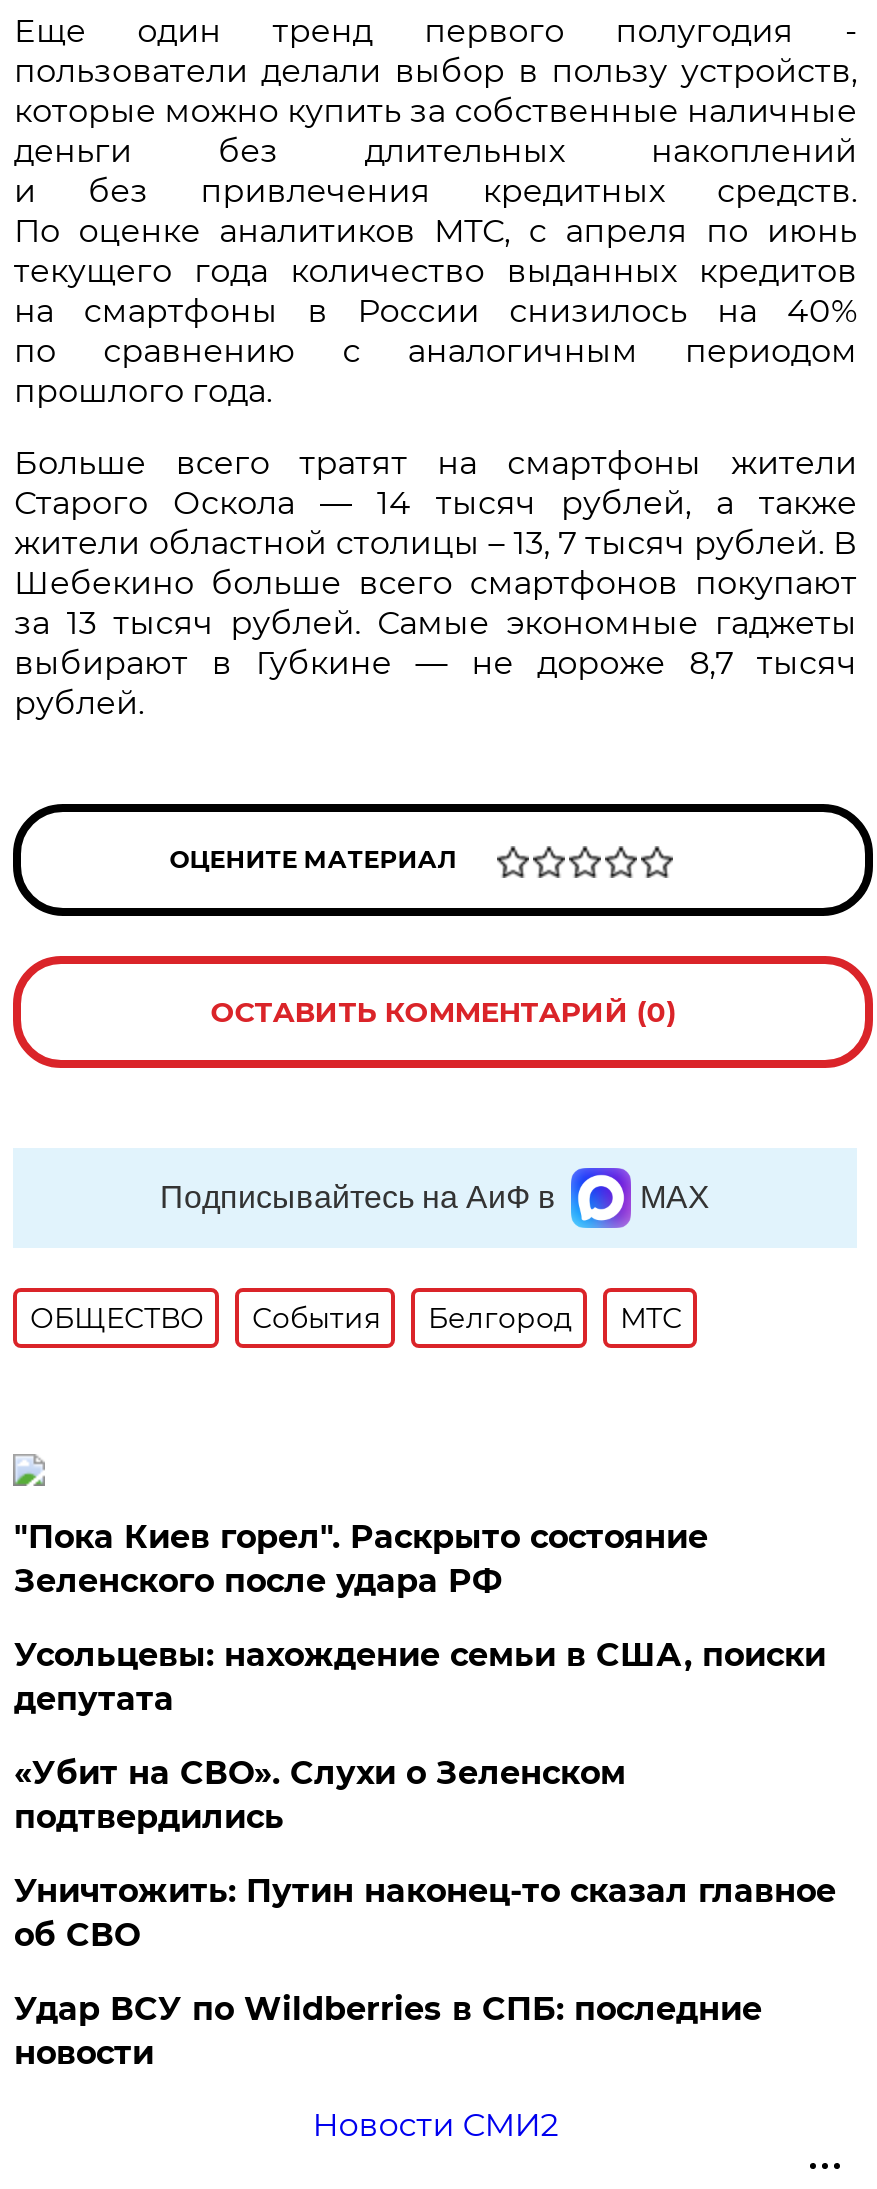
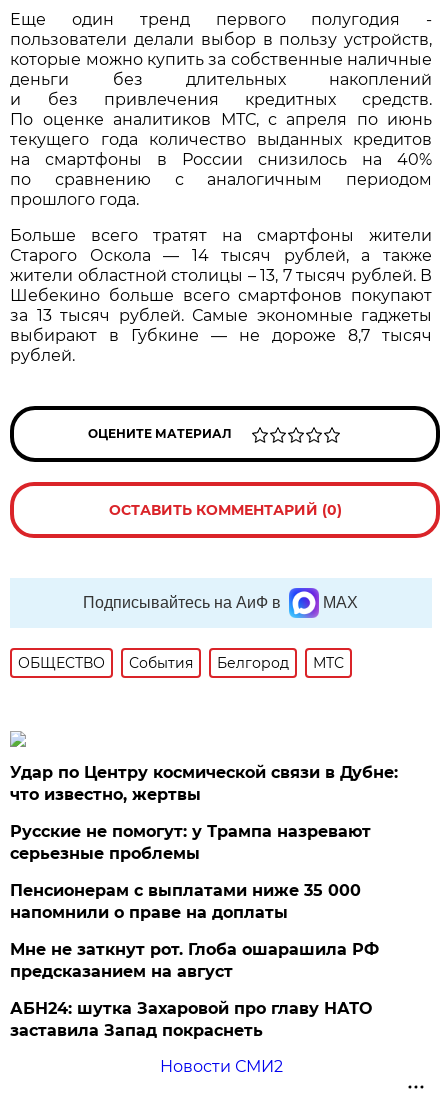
[14,1518,708,1600] "Пока Киев горел". Раскрыто состояние | Зеленского после удара РФ -> [10,763,398,804] Удар по Центру космической связи в Дубне: | что известно, жертвы
[14,1636,826,1718] Усольцевы: нахождение семьи в США, поиски | депутата -> [10,822,371,863] Русские не помогут: у Трампа назревают | серьезные проблемы
[14,1754,626,1836] «Убит на СВО». Слухи о Зеленском | подтвердились -> [10,881,361,922] Пенсионерам с выплатами ниже 35 000 | напомнили о праве на доплаты
[14,1872,836,1954] Уничтожить: Путин наконец-то сказал главное | об СВО -> [10,940,379,981] Мне не заткнут рот. Глоба ошарашила РФ | предсказанием на август
[14,1990,762,2072] Удар ВСУ по Wildberries в СПБ: последние | новости -> [10,999,372,1040] АБН24: шутка Захаровой про главу НАТО | заставила Запад покраснеть

